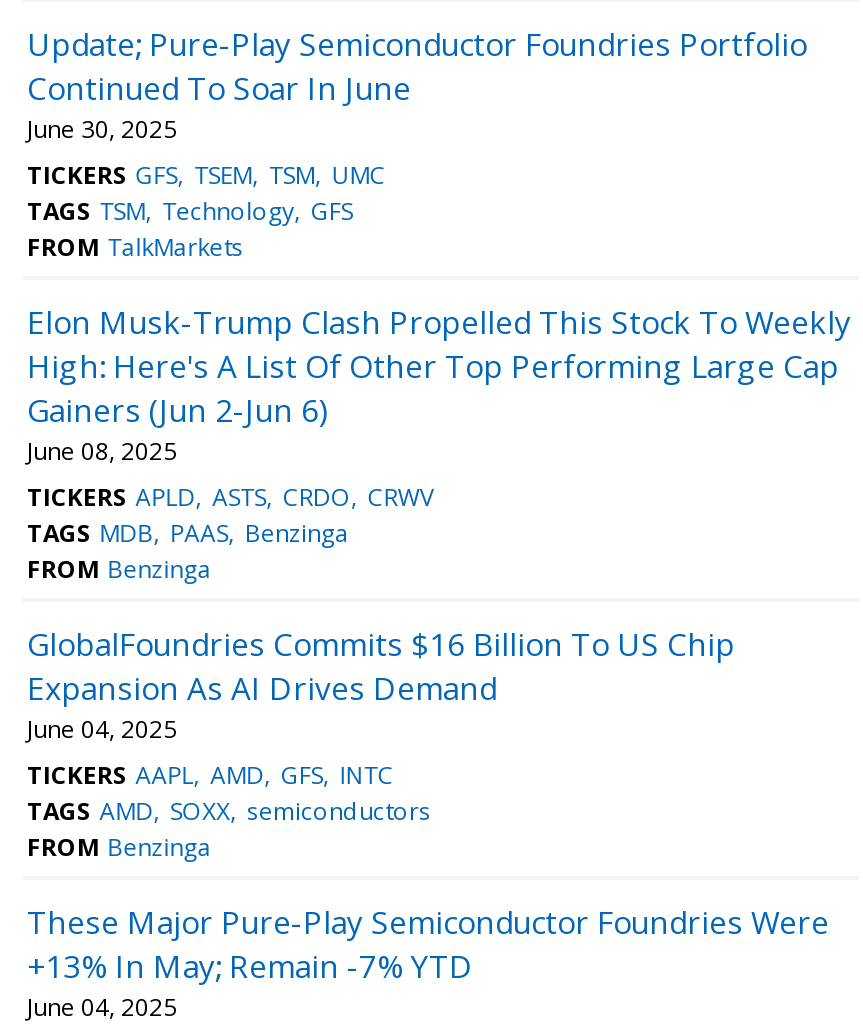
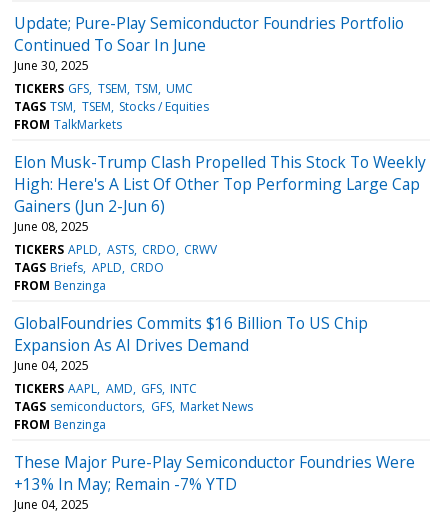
[27,194,353,228] TAGS TSM Technology GFS -> [14,98,209,115] TAGS TSM TSEM Stocks / Equities
[27,516,349,550] TAGS MDB PAAS Benzinga -> [14,259,164,276] TAGS Briefs APLD CRDO
[27,794,431,828] TAGS AMD SOXX semiconductors -> [14,398,253,415] TAGS semiconductors GFS Market News

